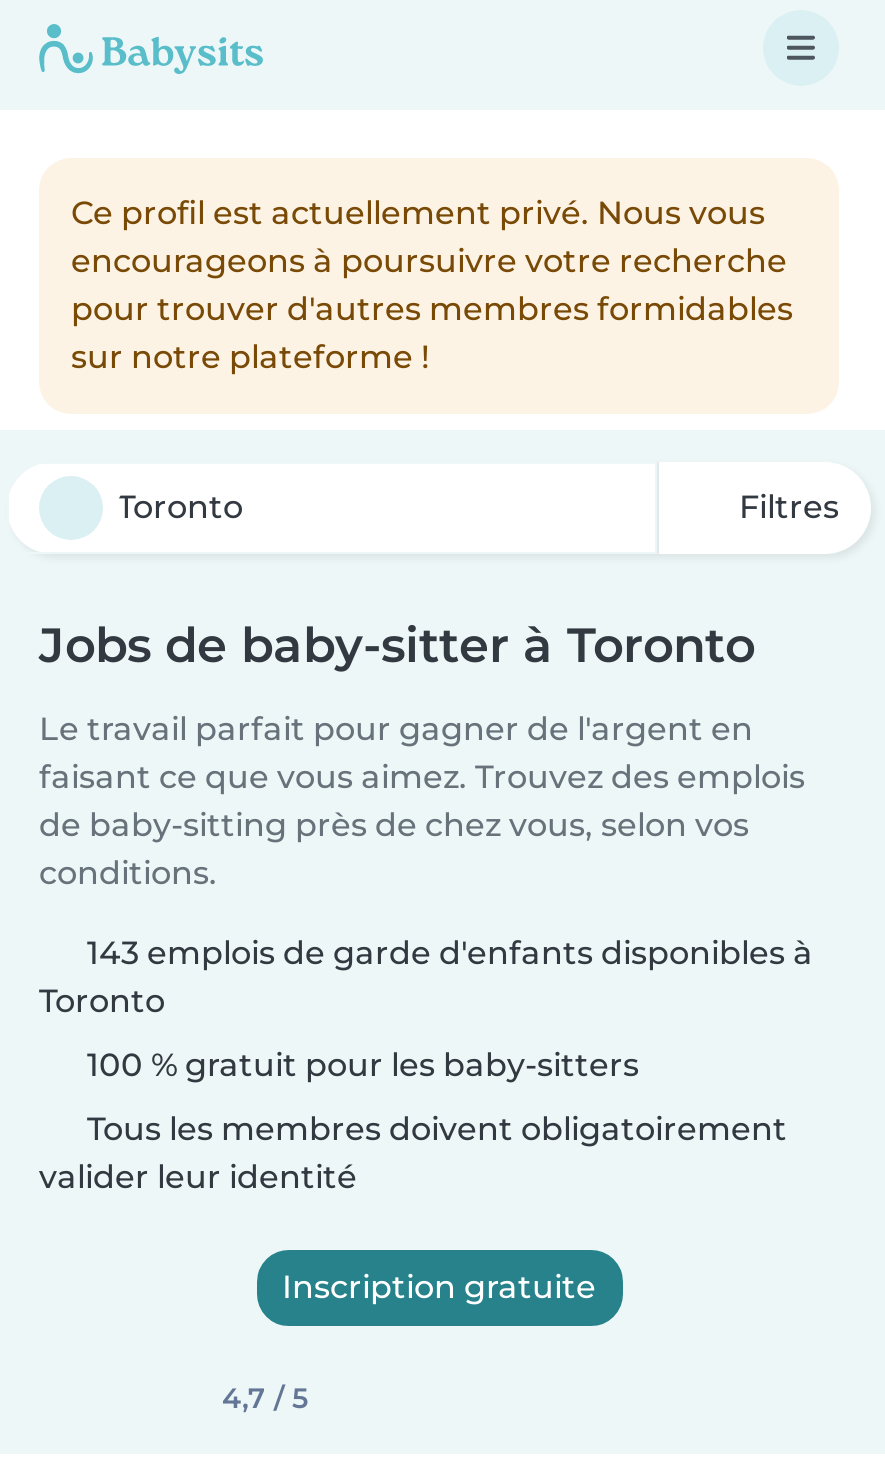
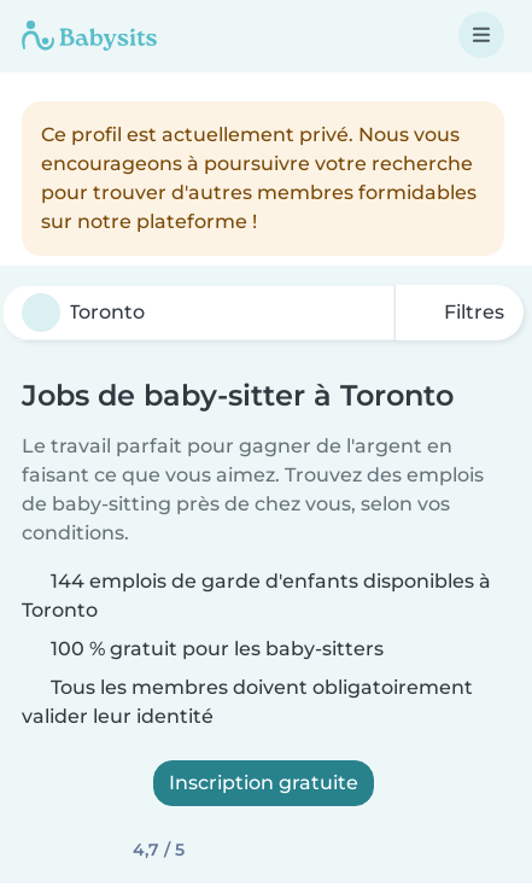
[87,934,813,972] 143 emplois de garde d'enfants disponibles à -> [51,570,491,593] 144 emplois de garde d'enfants disponibles à

